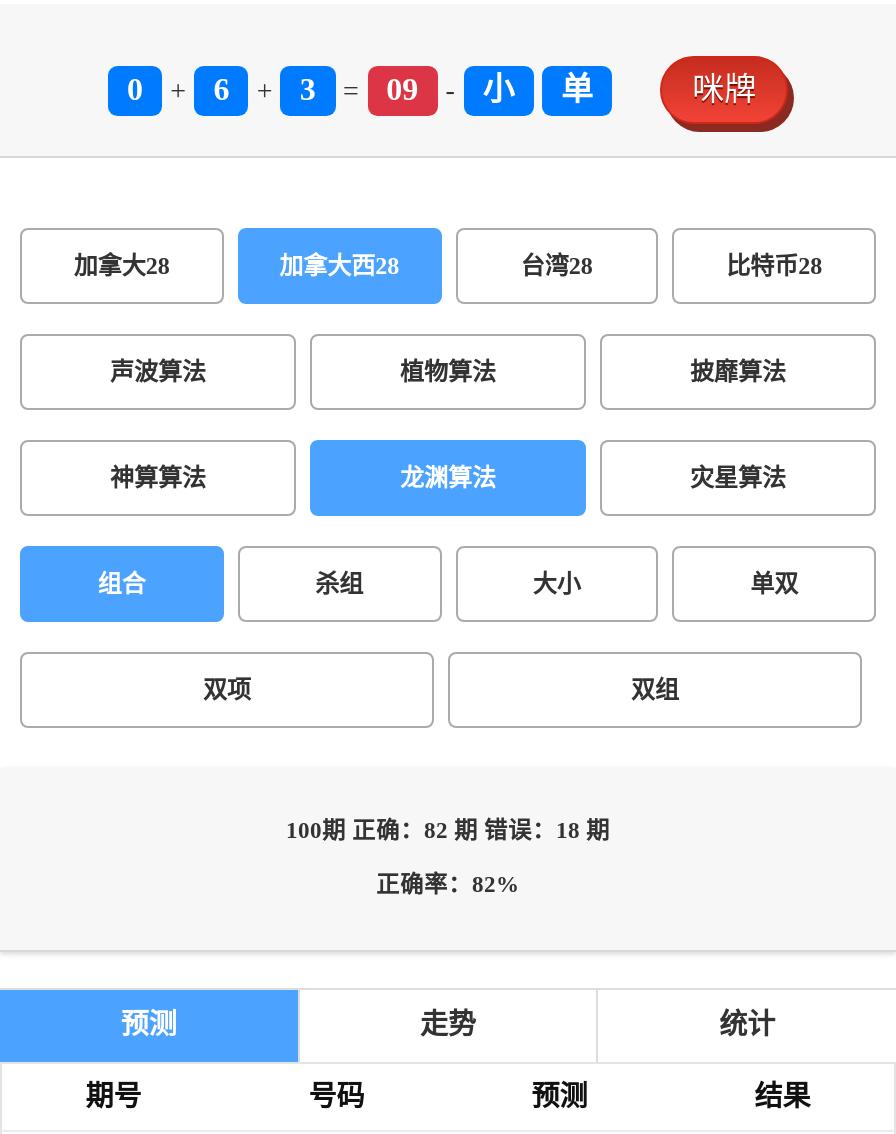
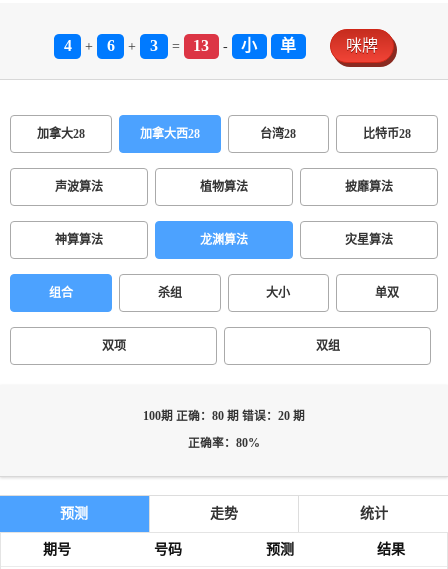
[127,72,143,106] 0 -> [63,37,71,54] 4
[386,72,418,106] 09 -> [193,37,209,54] 13
[286,818,610,844] 100期 正确：82 期 错误：18 期 -> [143,410,305,423] 100期 正确：80 期 错误：20 期
[376,872,520,898] 正确率：82% -> [188,437,260,450] 正确率：80%

